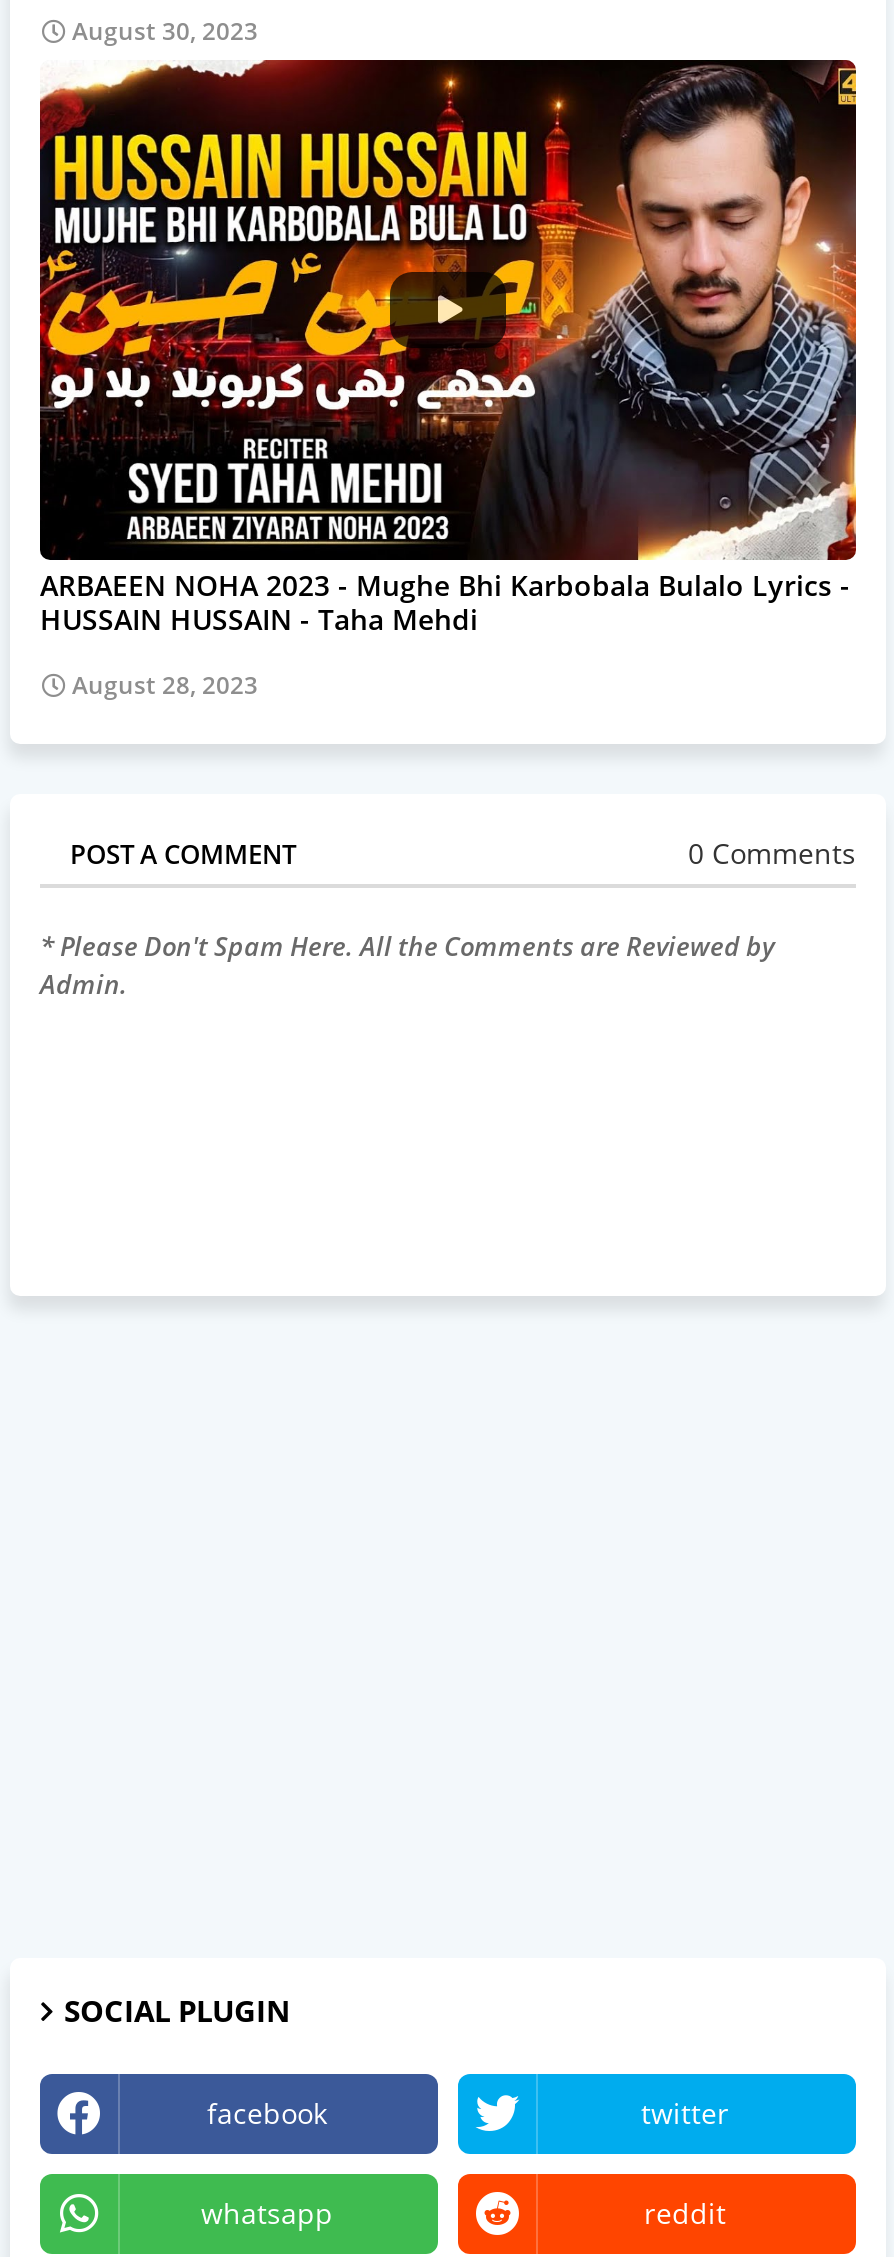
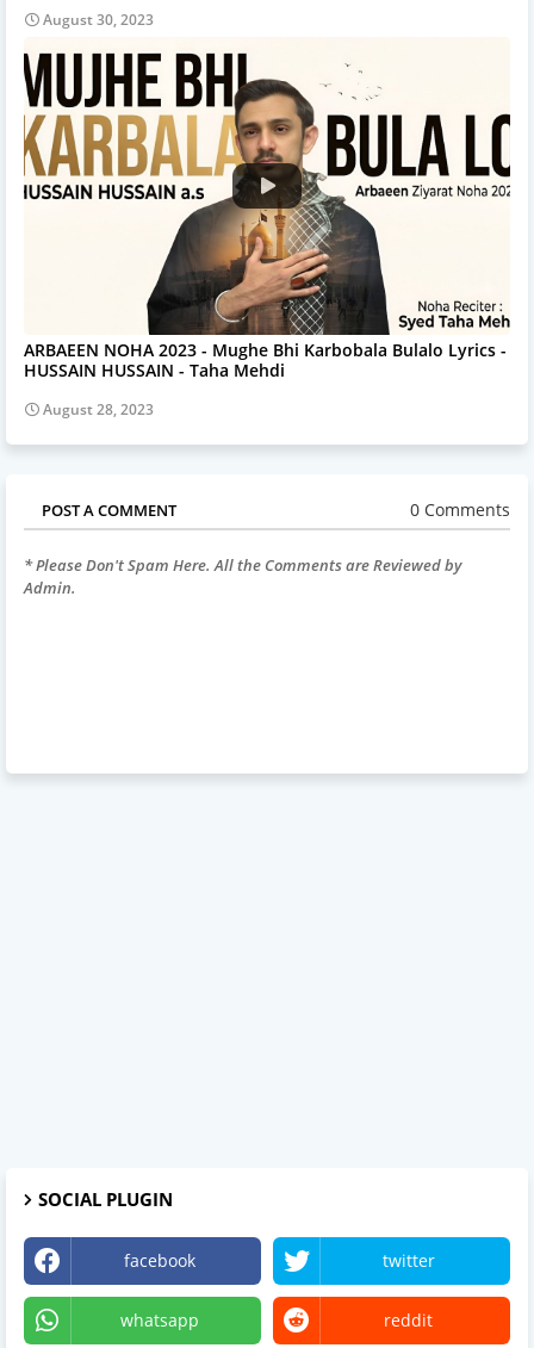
[38,58,858,560] [image] -> [23,37,511,335] [image]

